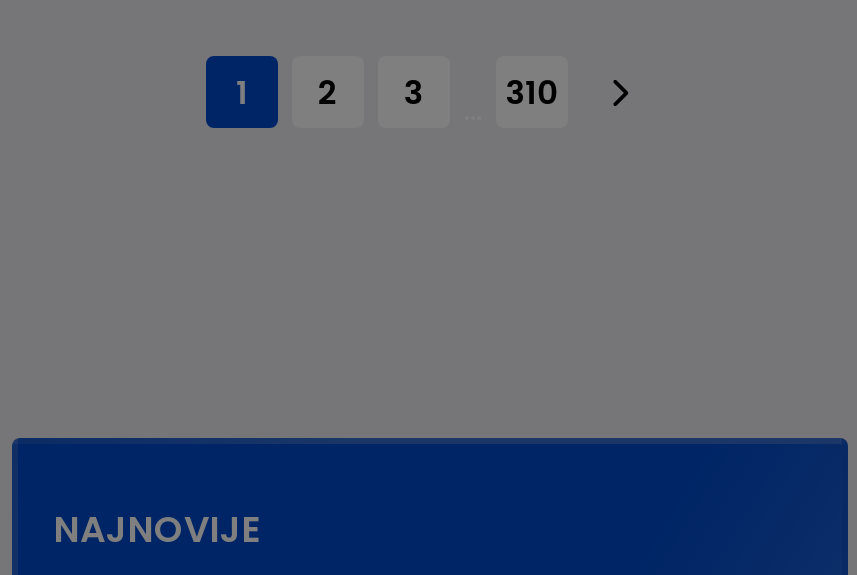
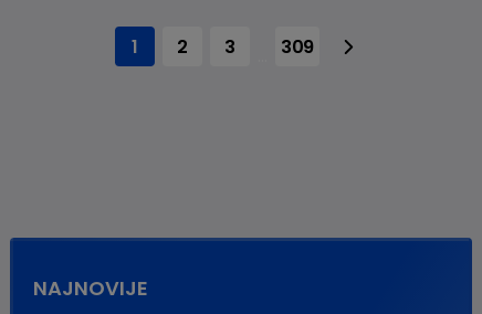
[236,69,558,132] 1 2 3 ... 310 -> [132,34,314,69] 1 2 3 ... 309

